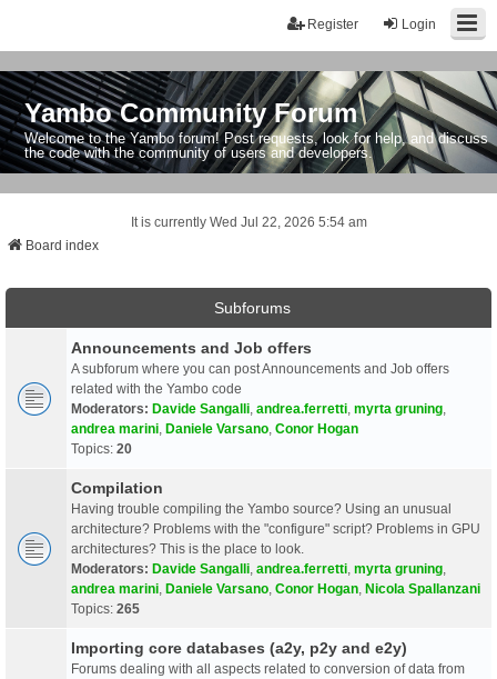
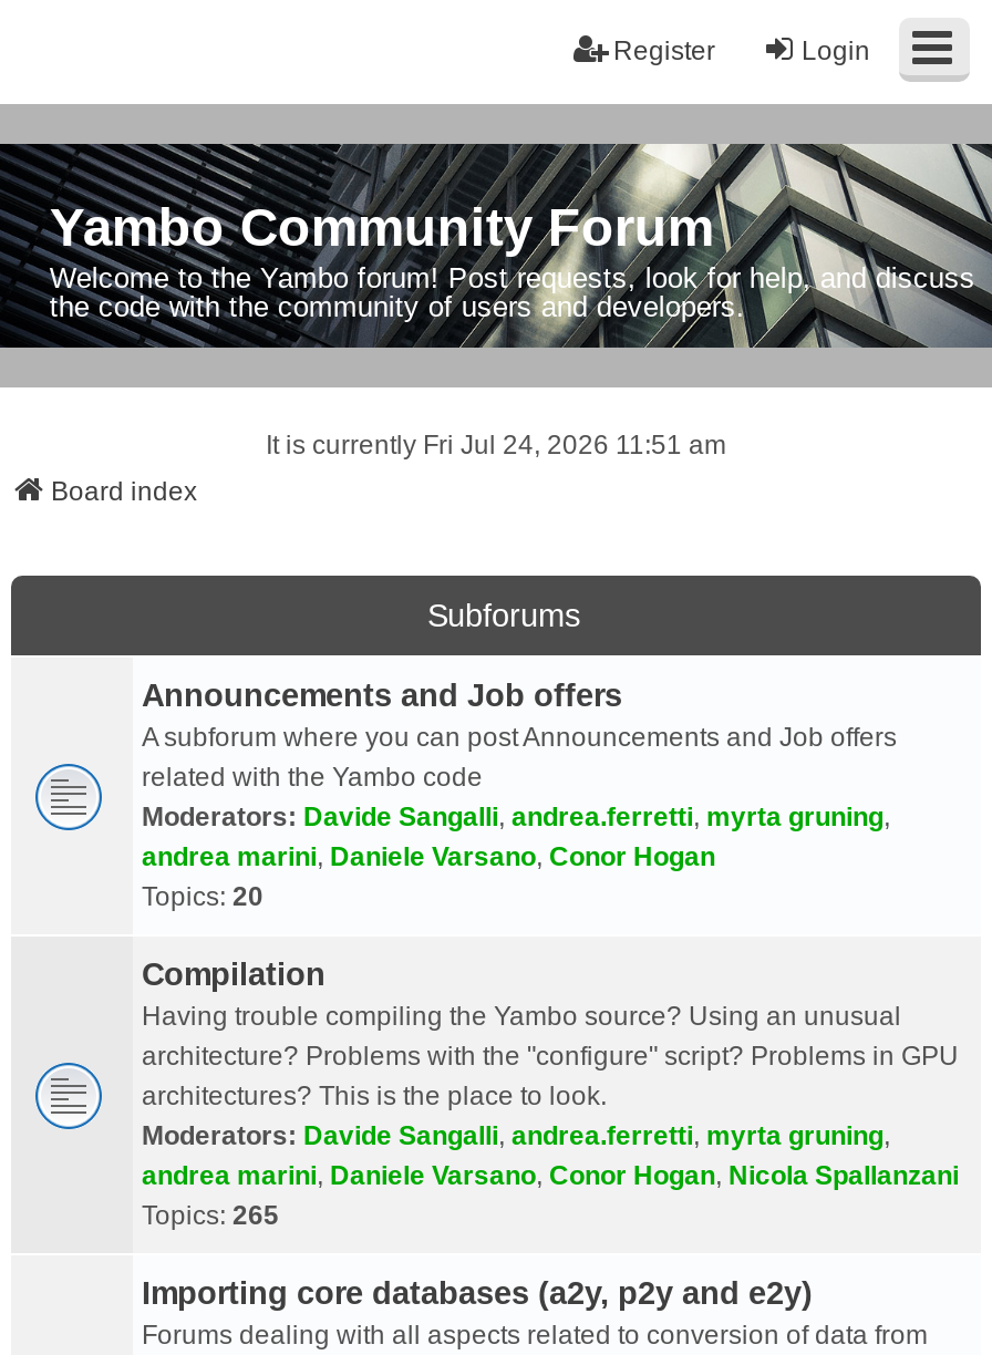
[130,214,367,230] It is currently Wed Jul 22, 2026 5:54 am -> [266,429,726,460] It is currently Fri Jul 24, 2026 11:51 am

